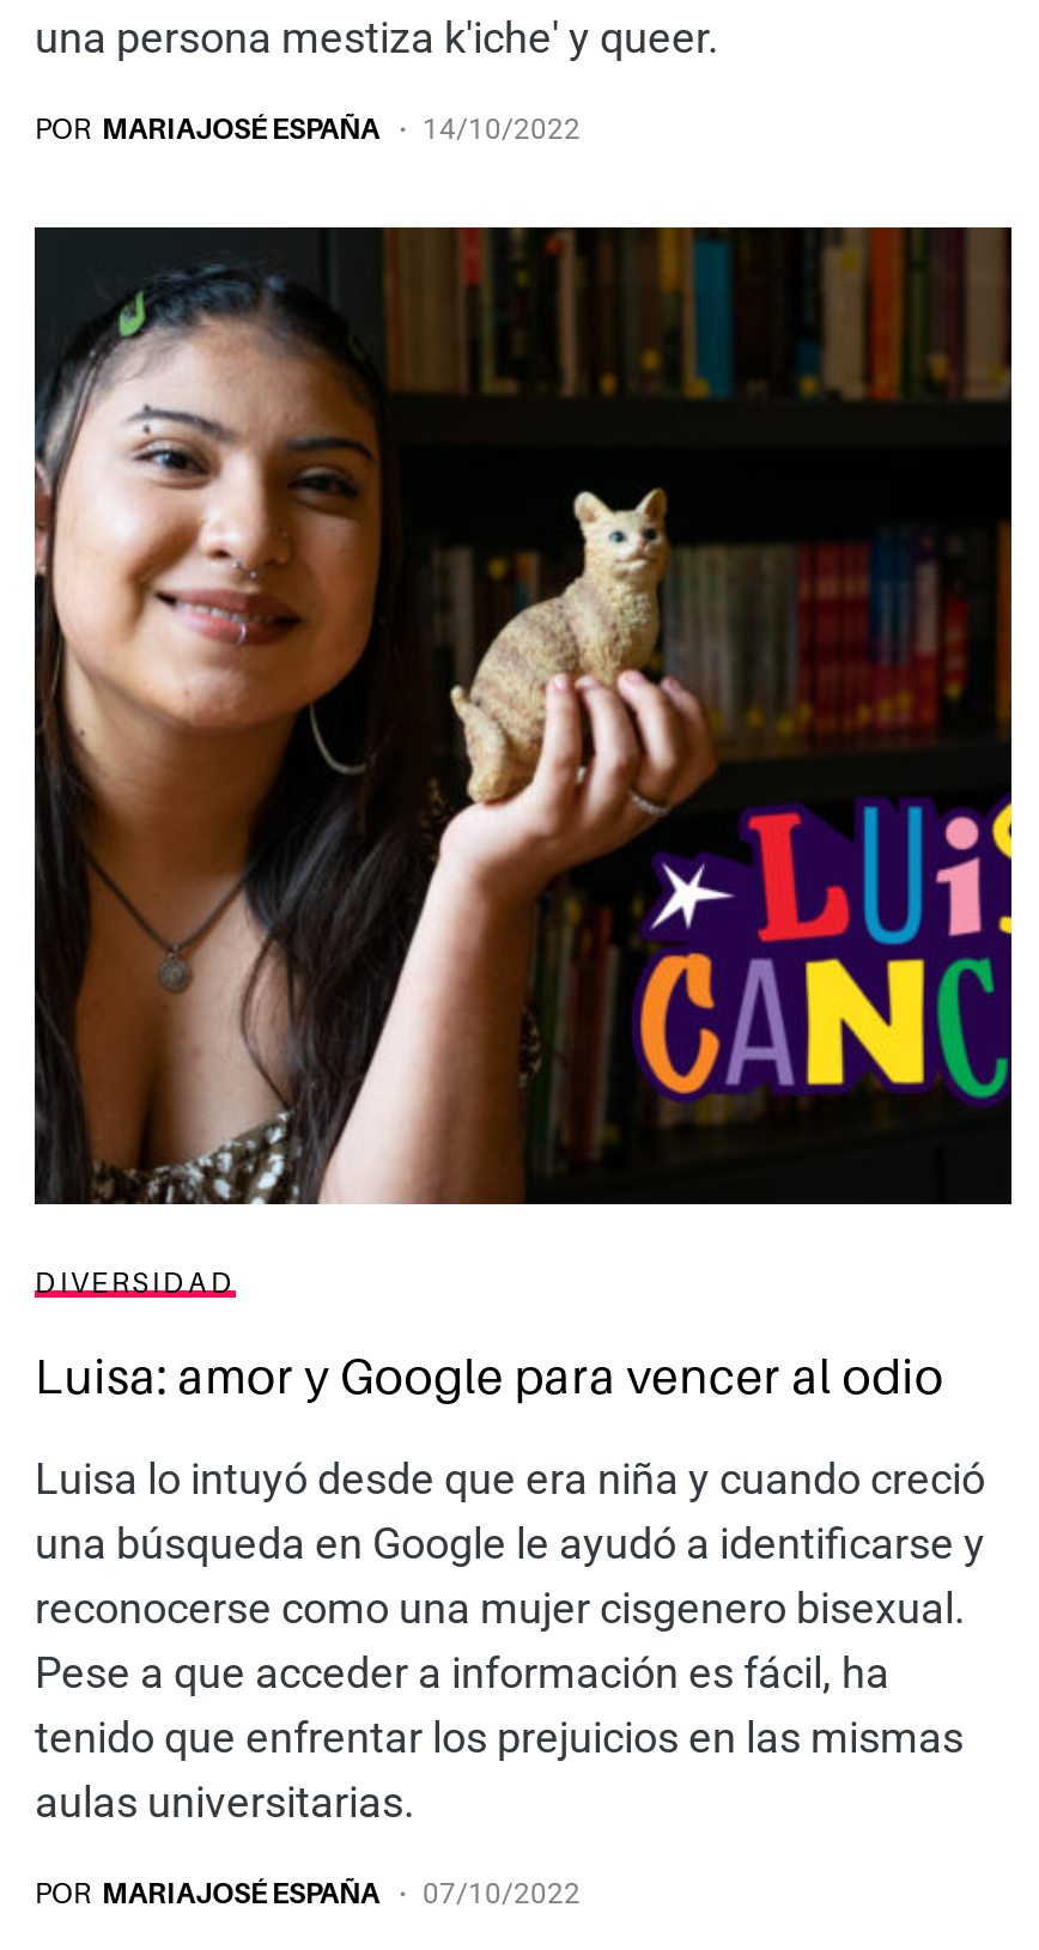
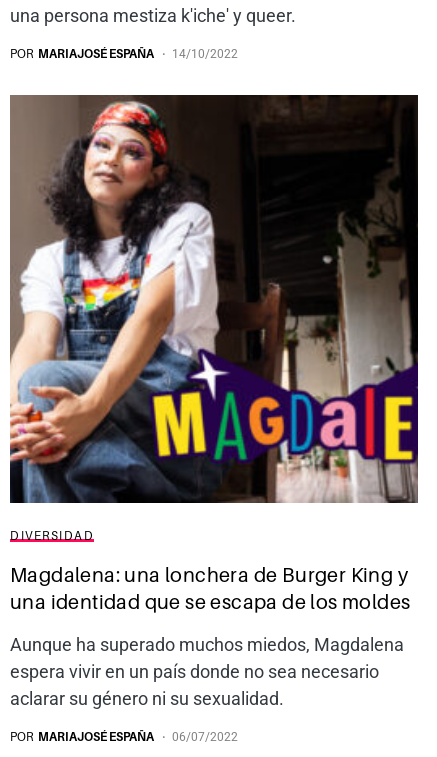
[32,225,1014,1207] [image] -> [9,94,419,504] [image]
[35,1350,944,1403] Luisa: amor y Google para vencer al odio -> [10,564,410,613] Magdalena: una lonchera de Burger King y | una identidad que se escapa de los moldes
[35,1453,985,1826] Luisa lo intuyó desde que era niña y cuando creció | una búsqueda en Google le ayudó a identificarse y | reconocerse como una mujer cisgenero bisexual. | Pese a que acceder a información es fácil, ha | tenido que enfrentar los prejuicios en las mismas | aulas universitarias. -> [10,634,404,709] Aunque ha superado muchos miedos, Magdalena | espera vivir en un país donde no sea necesario | aclarar su género ni su sexualidad.
[35,1877,581,1910] POR MARIAJOSÉ ESPAÑA 07/10/2022 -> [10,730,238,744] POR MARIAJOSÉ ESPAÑA 06/07/2022

